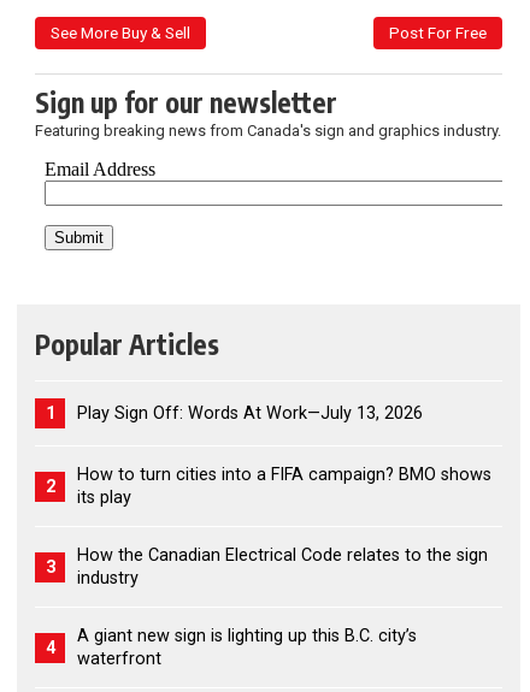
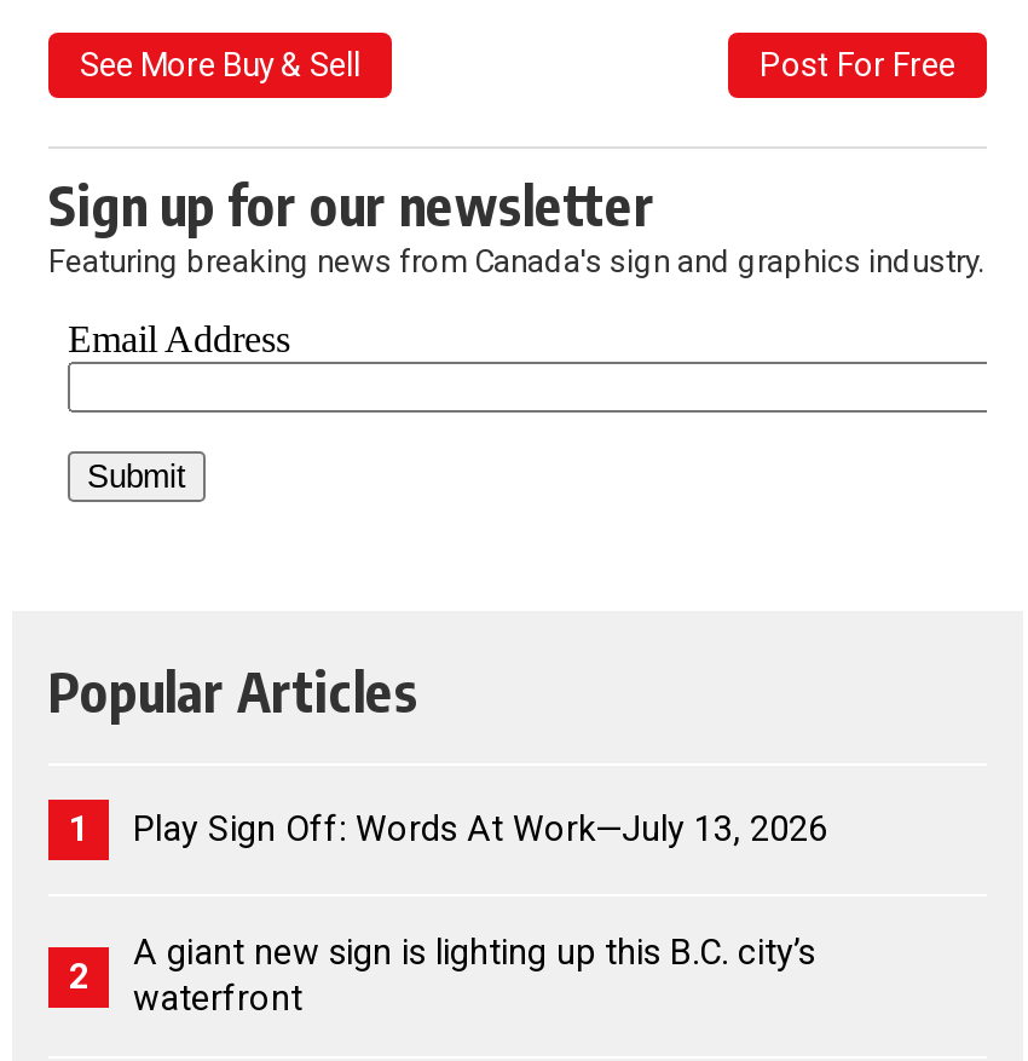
[45,465,491,577] How to turn cities into a FIFA campaign? BMO shows | its play | 3 -> none
[45,545,488,658] How the Canadian Electrical Code relates to the sign | industry | 4 -> none

